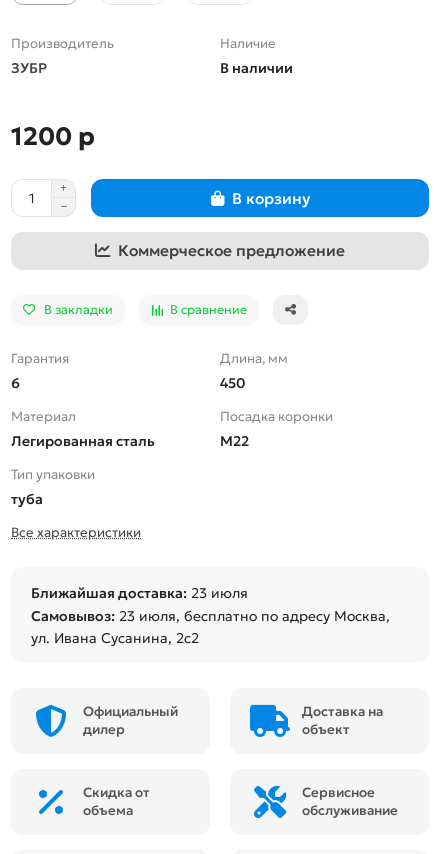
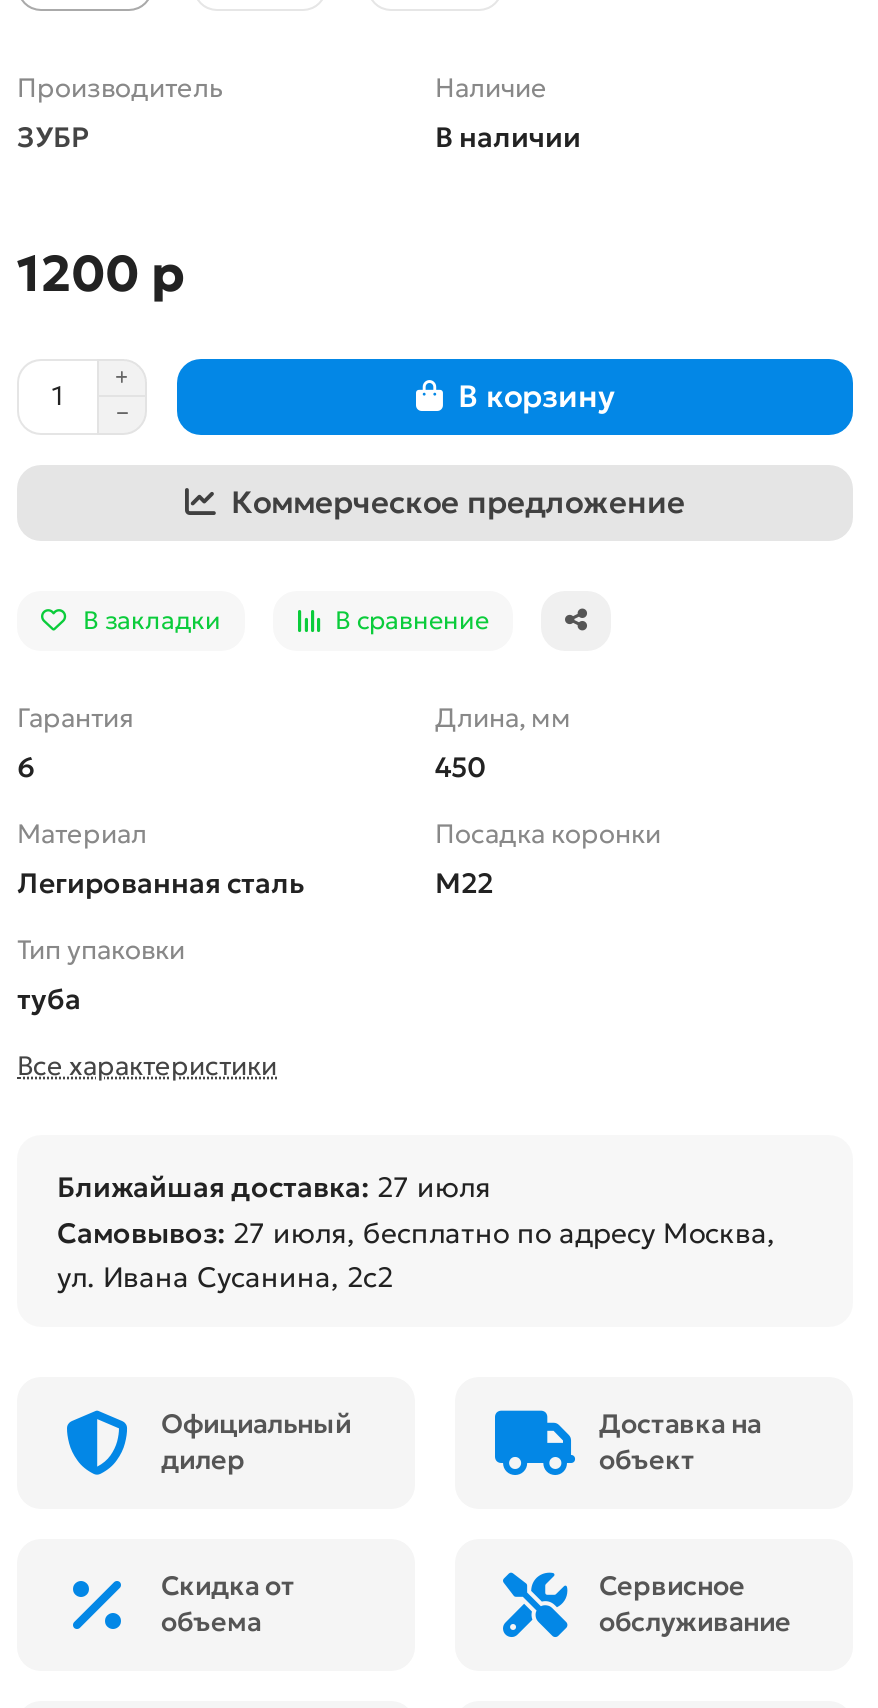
[31,584,248,602] Ближайшая доставка: 23 июля -> [57,1169,491,1205] Ближайшая доставка: 27 июля
[31,607,390,625] Самовывоз: 23 июля, бесплатно по адресу Москва, -> [57,1215,775,1251] Самовывоз: 27 июля, бесплатно по адресу Москва,

